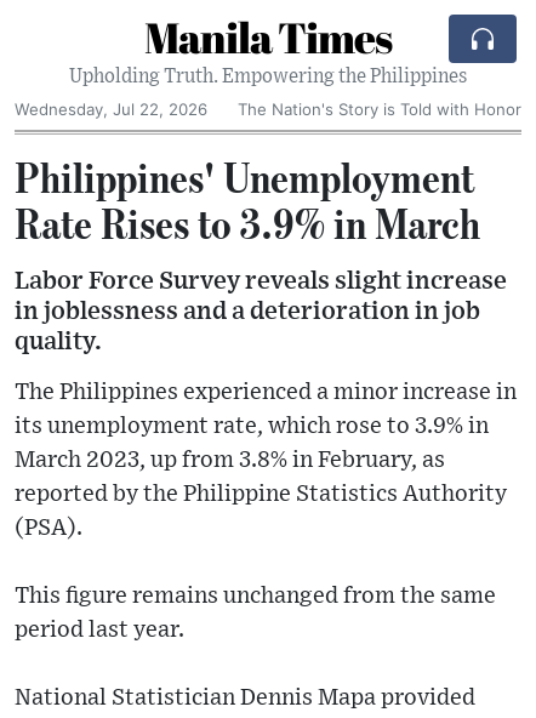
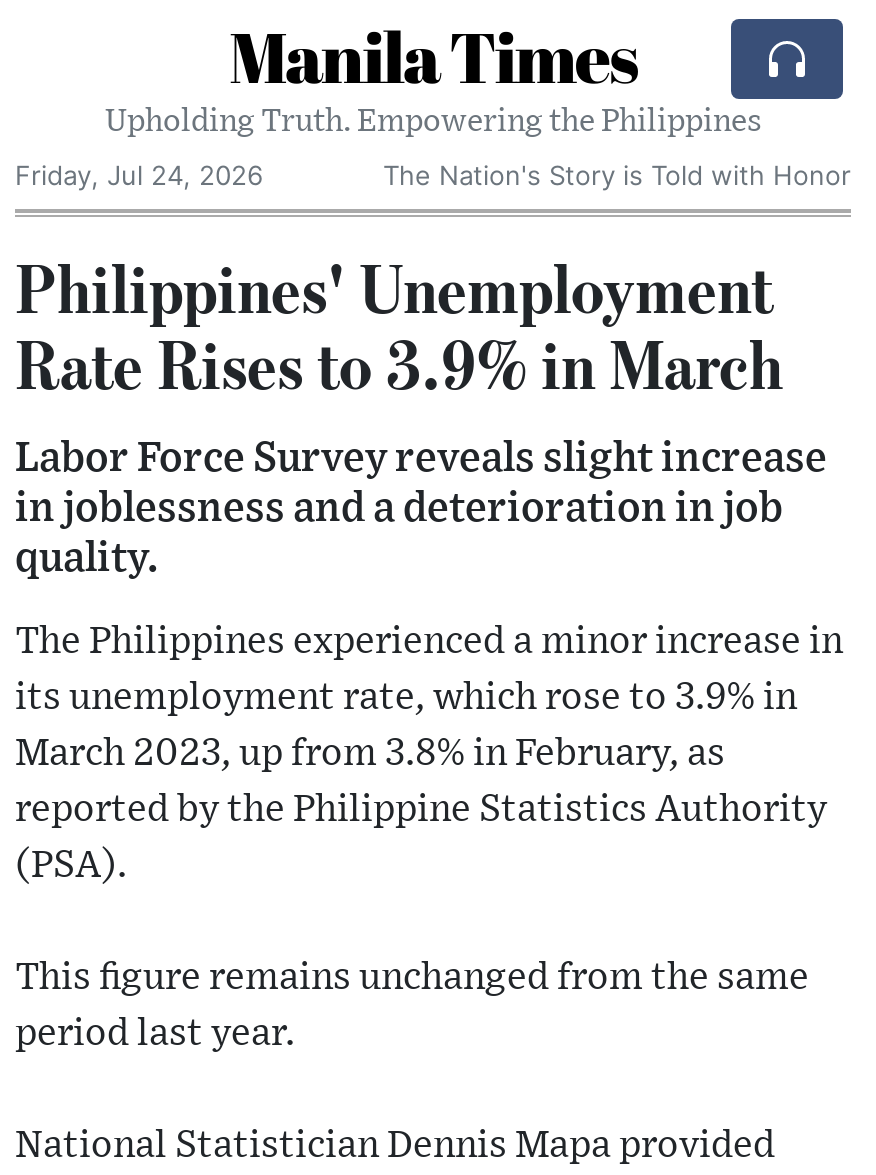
[15,99,207,119] Wednesday, Jul 22, 2026 -> [15,159,263,191] Friday, Jul 24, 2026

